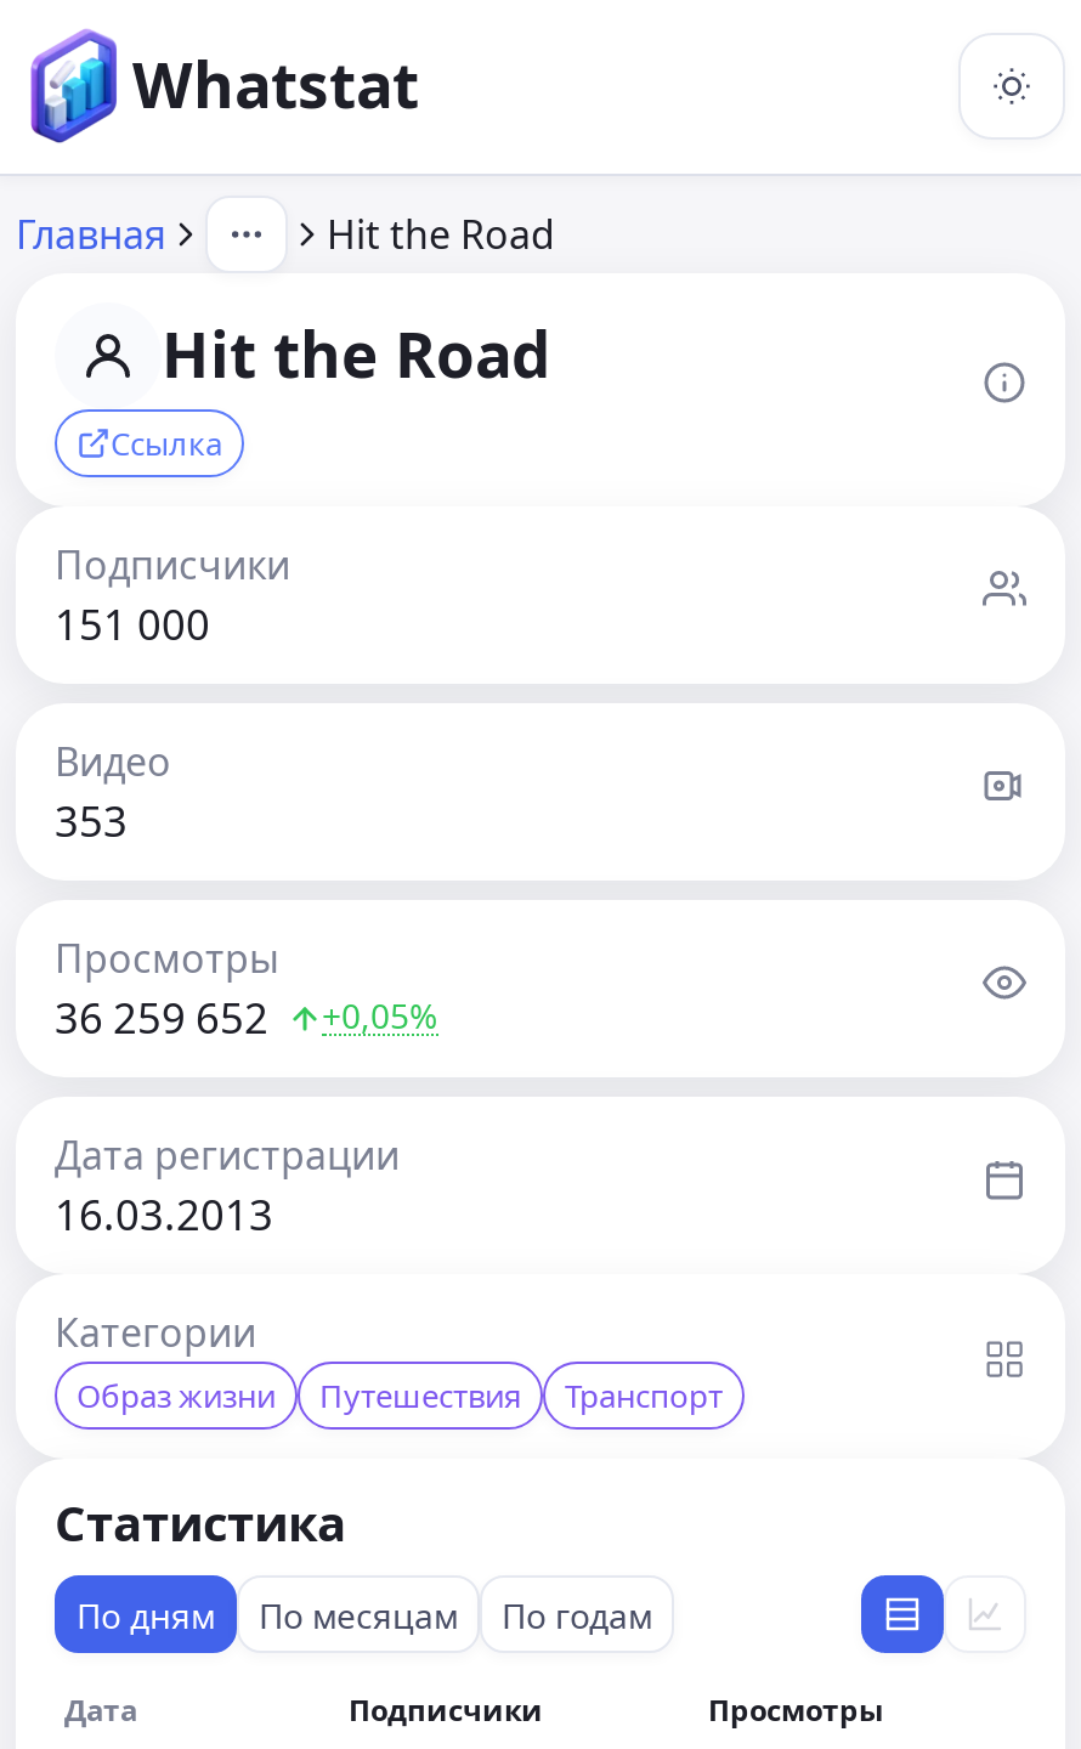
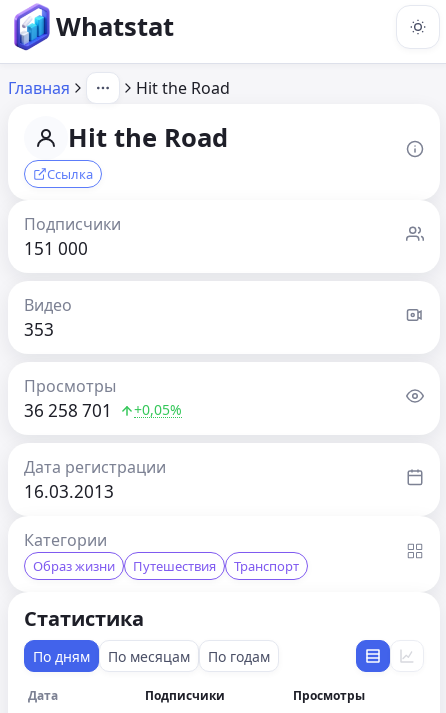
[55,990,438,1046] 36 259 652 +0,05% -> [24,399,182,422] 36 258 701 +0,05%

